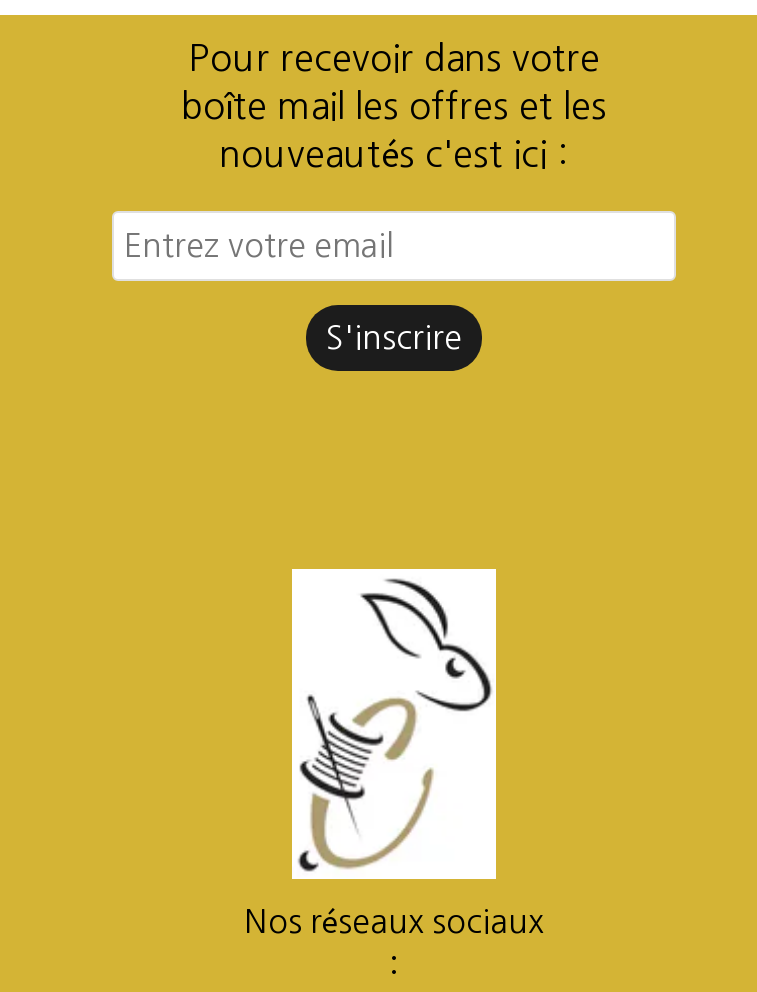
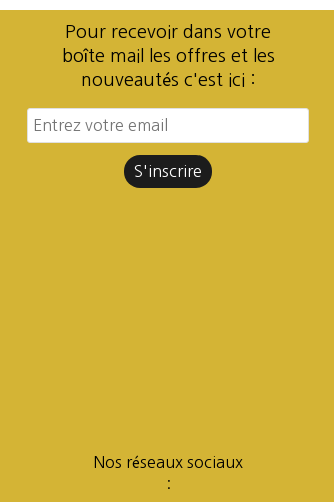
[290,567,498,883] [image] -> none

